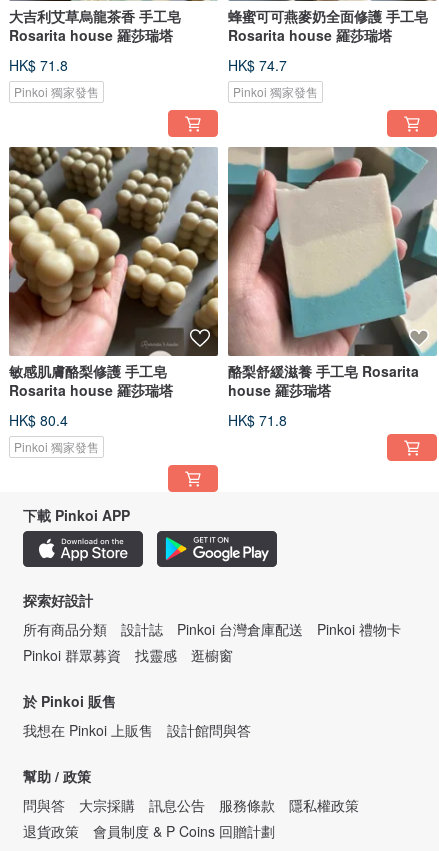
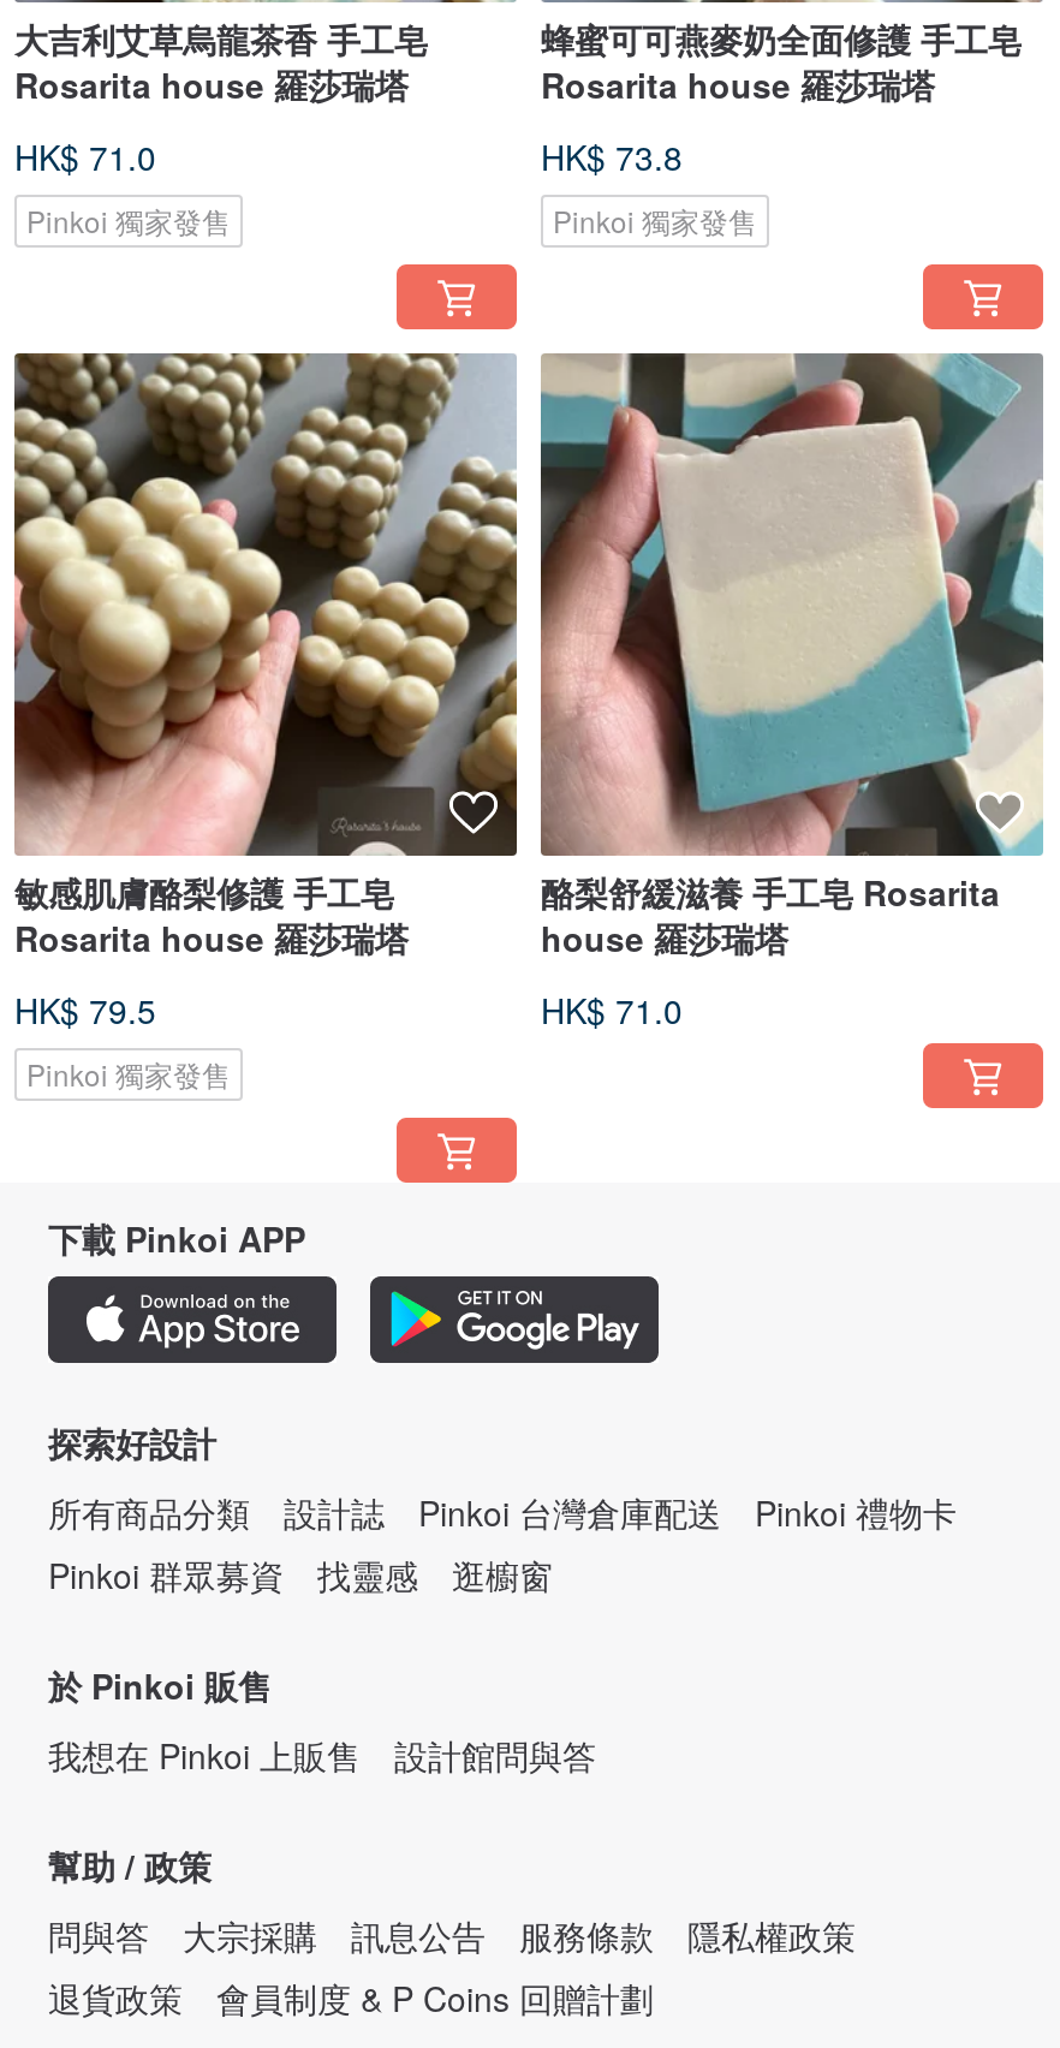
[9,55,68,75] HK$ 71.8 -> [14,132,156,180] HK$ 71.0
[228,55,287,75] HK$ 74.7 -> [541,132,683,180] HK$ 73.8
[9,410,68,430] HK$ 80.4 -> [14,985,156,1033] HK$ 79.5
[228,410,287,430] HK$ 71.8 -> [541,985,683,1033] HK$ 71.0

